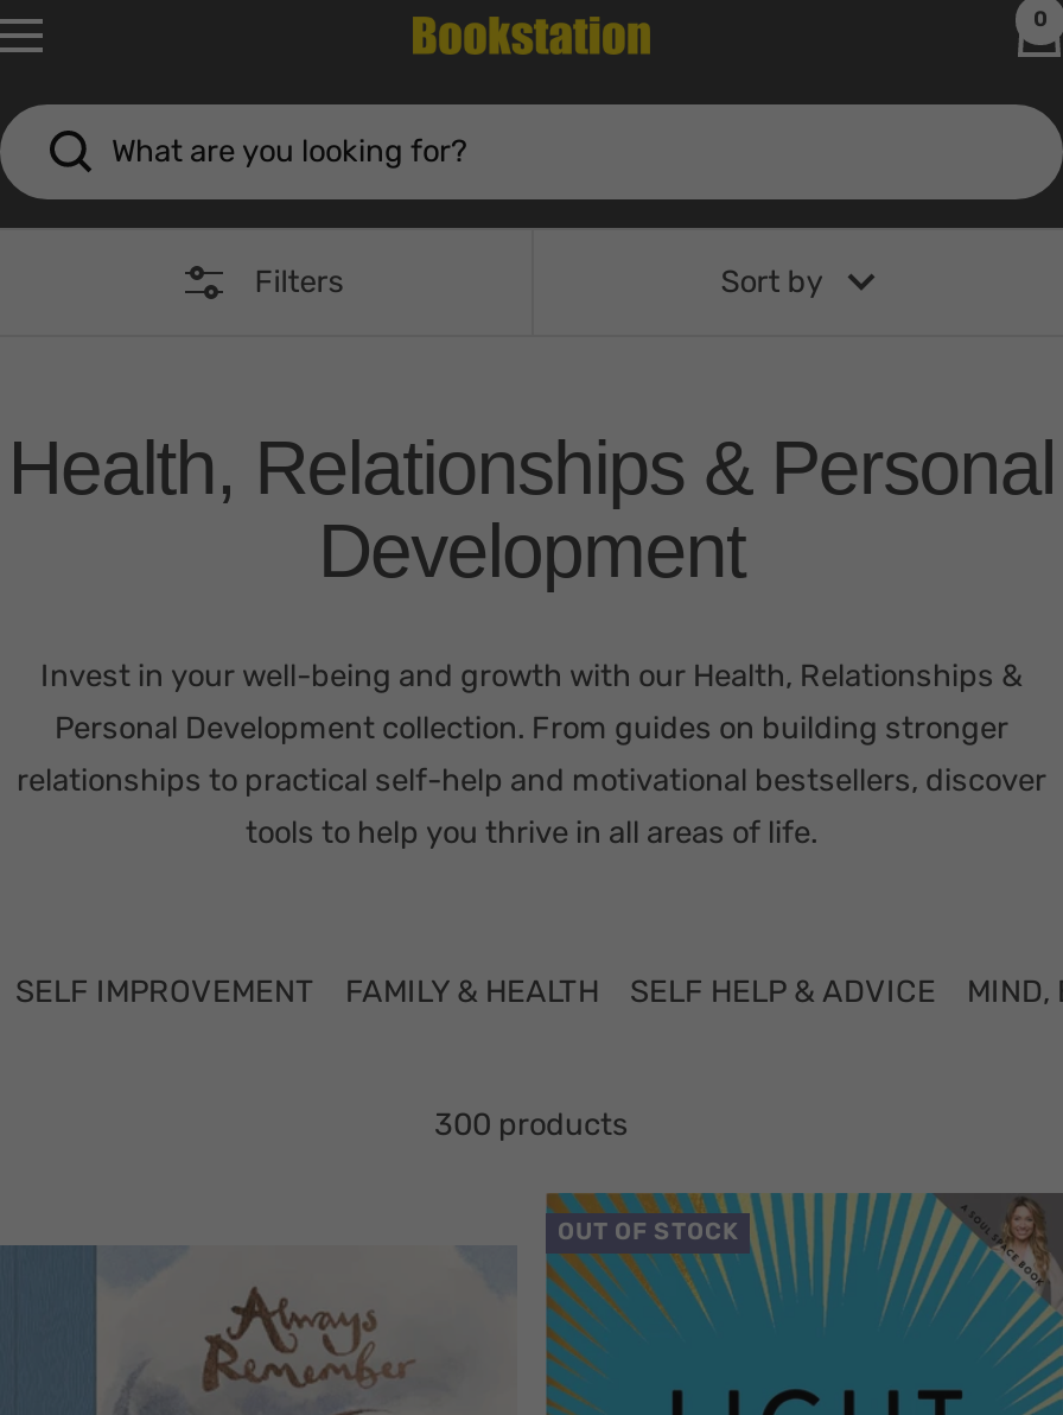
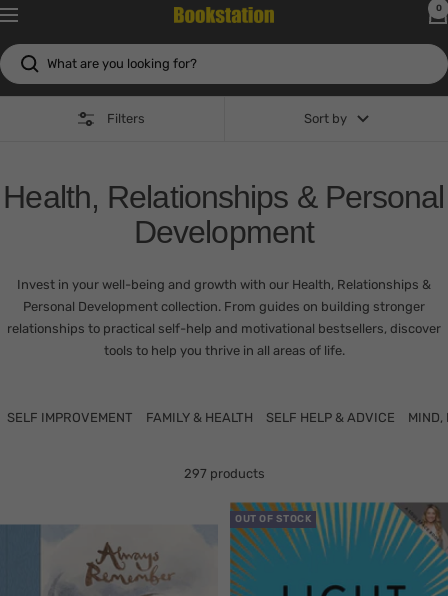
[434,1106,629,1142] 300 products -> [183,466,264,481] 297 products

